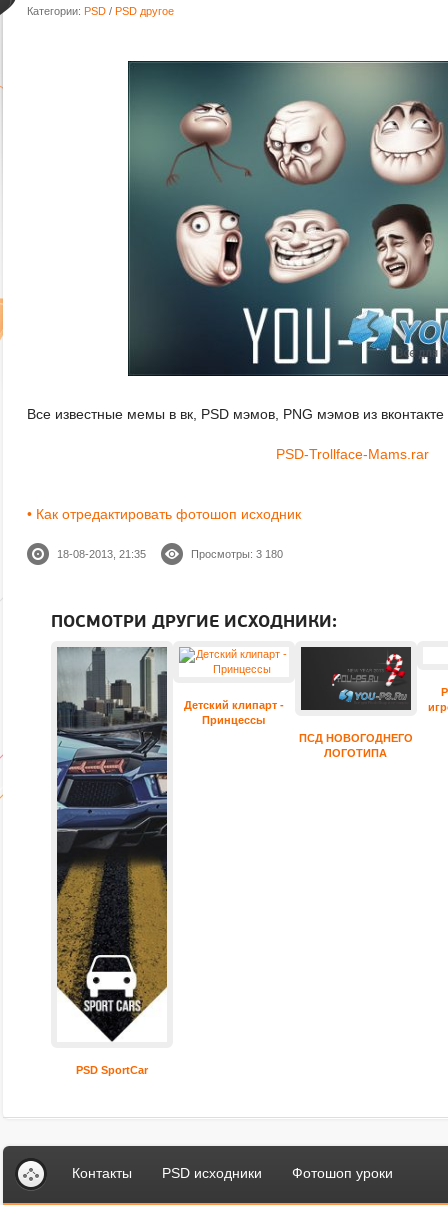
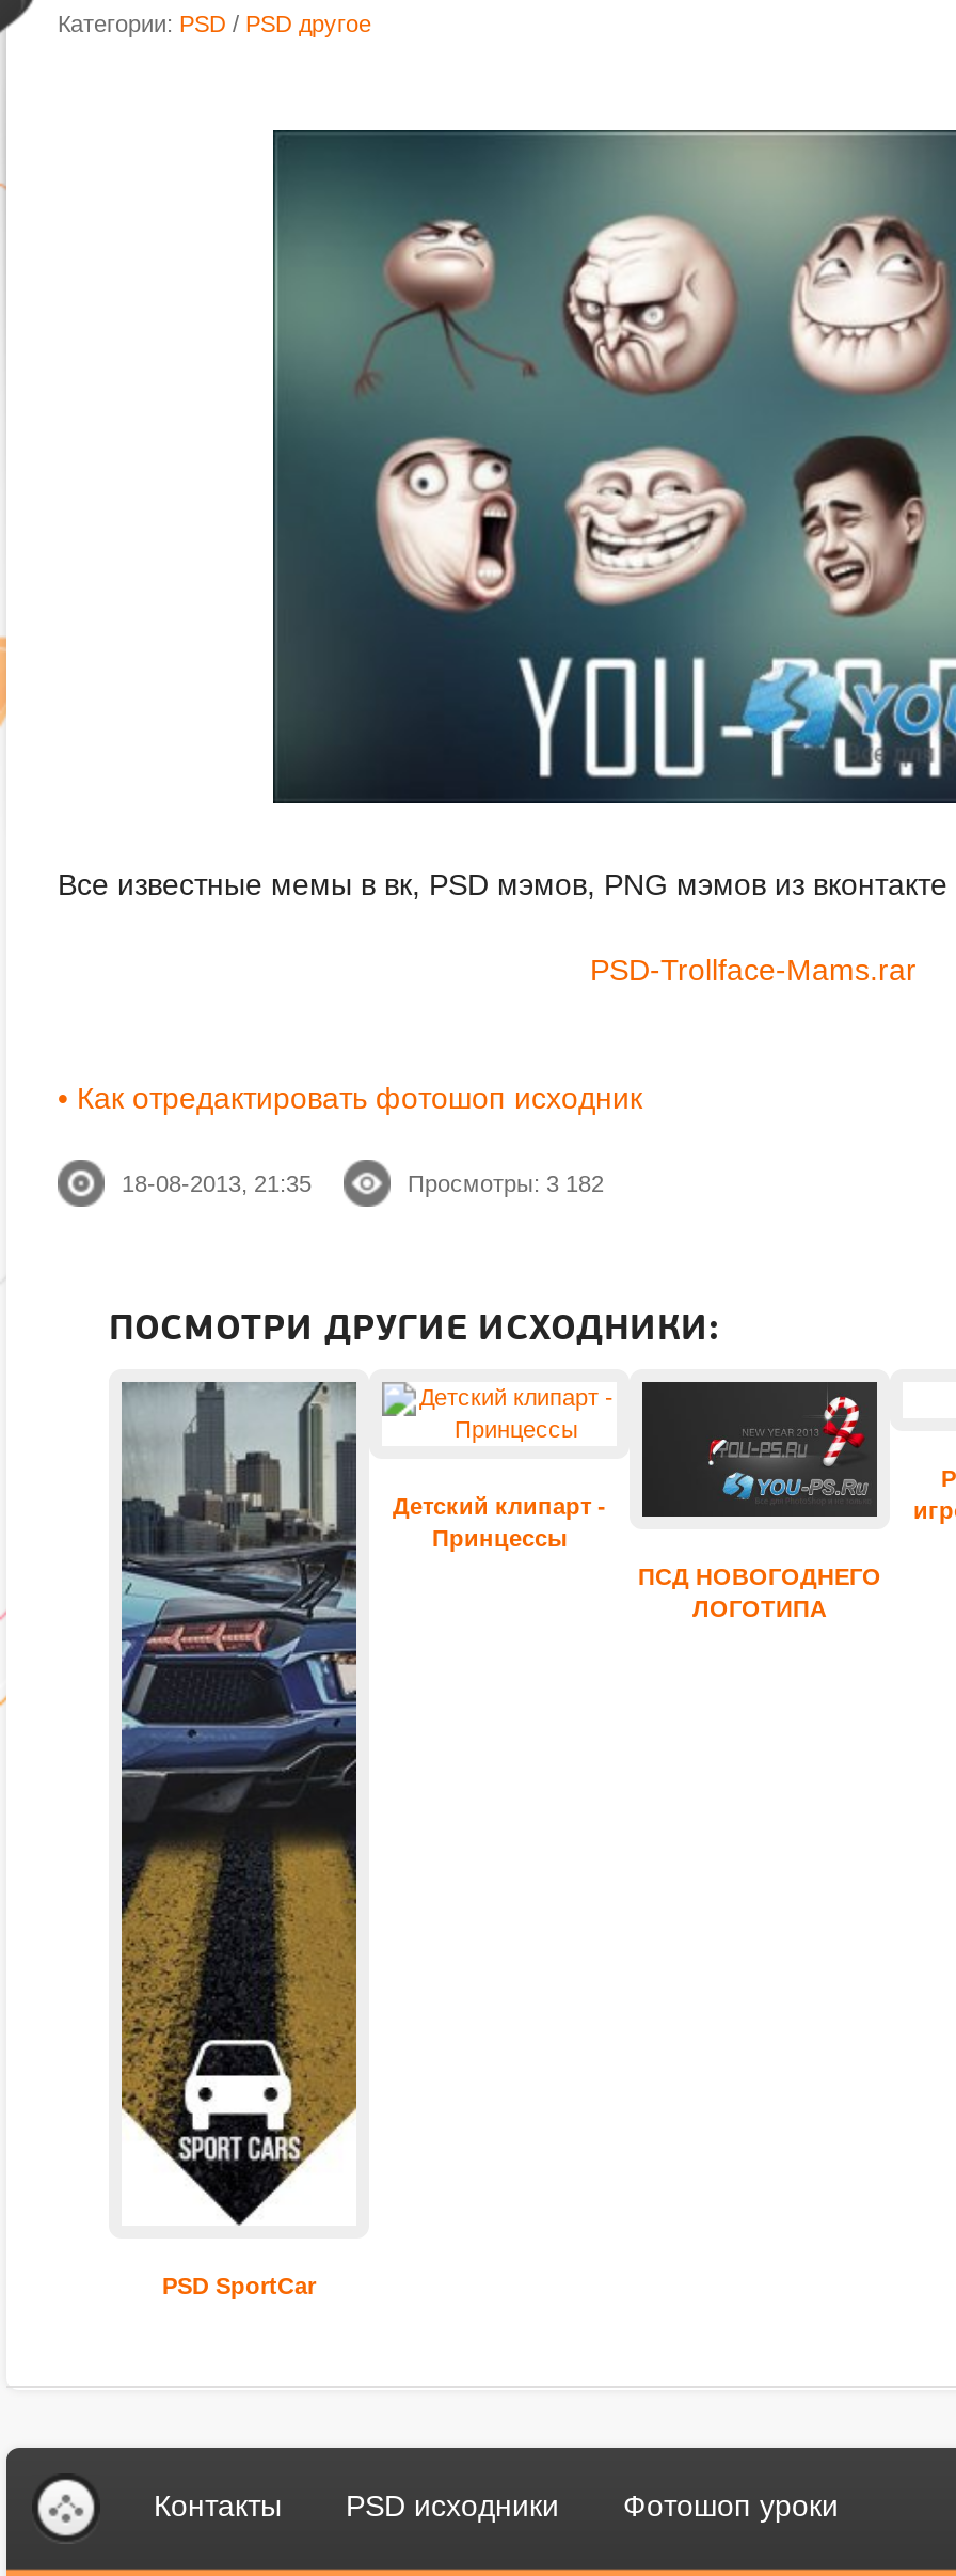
[191,548,283,560] Просмотры: 3 180 -> [408,1171,604,1196] Просмотры: 3 182

